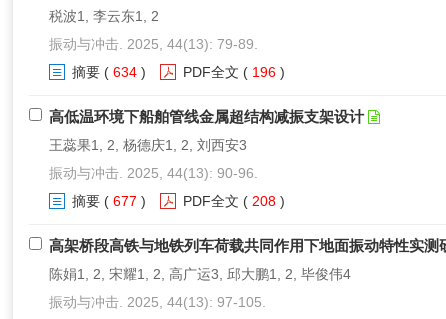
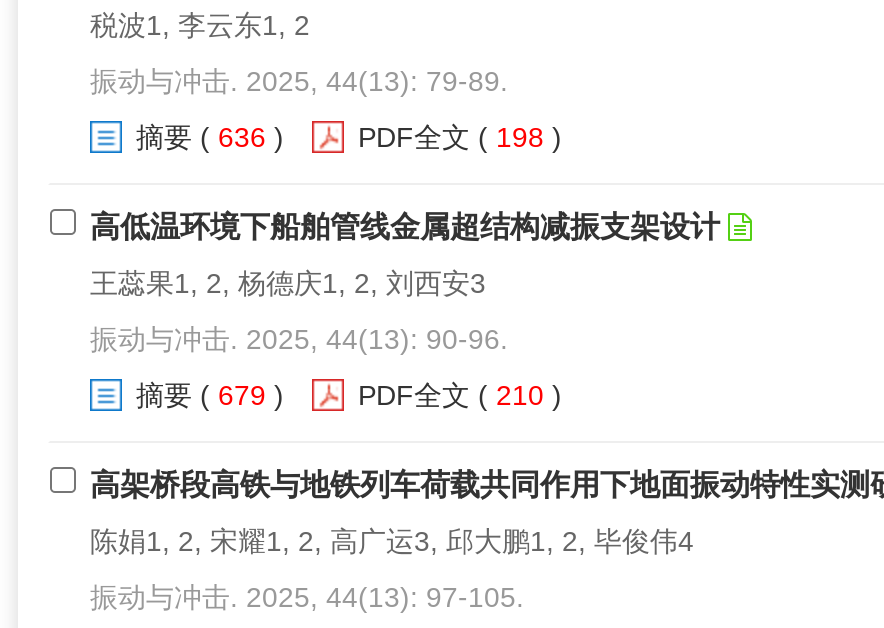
[72,64,150,80] 摘要( 634) -> [136,121,292,153] 摘要( 636)
[183,64,285,80] PDF全文( 196) -> [358,121,562,153] PDF全文( 198)
[72,193,150,209] 摘要( 677) -> [136,379,292,411] 摘要( 679)
[183,193,285,209] PDF全文( 208) -> [358,379,562,411] PDF全文( 210)

